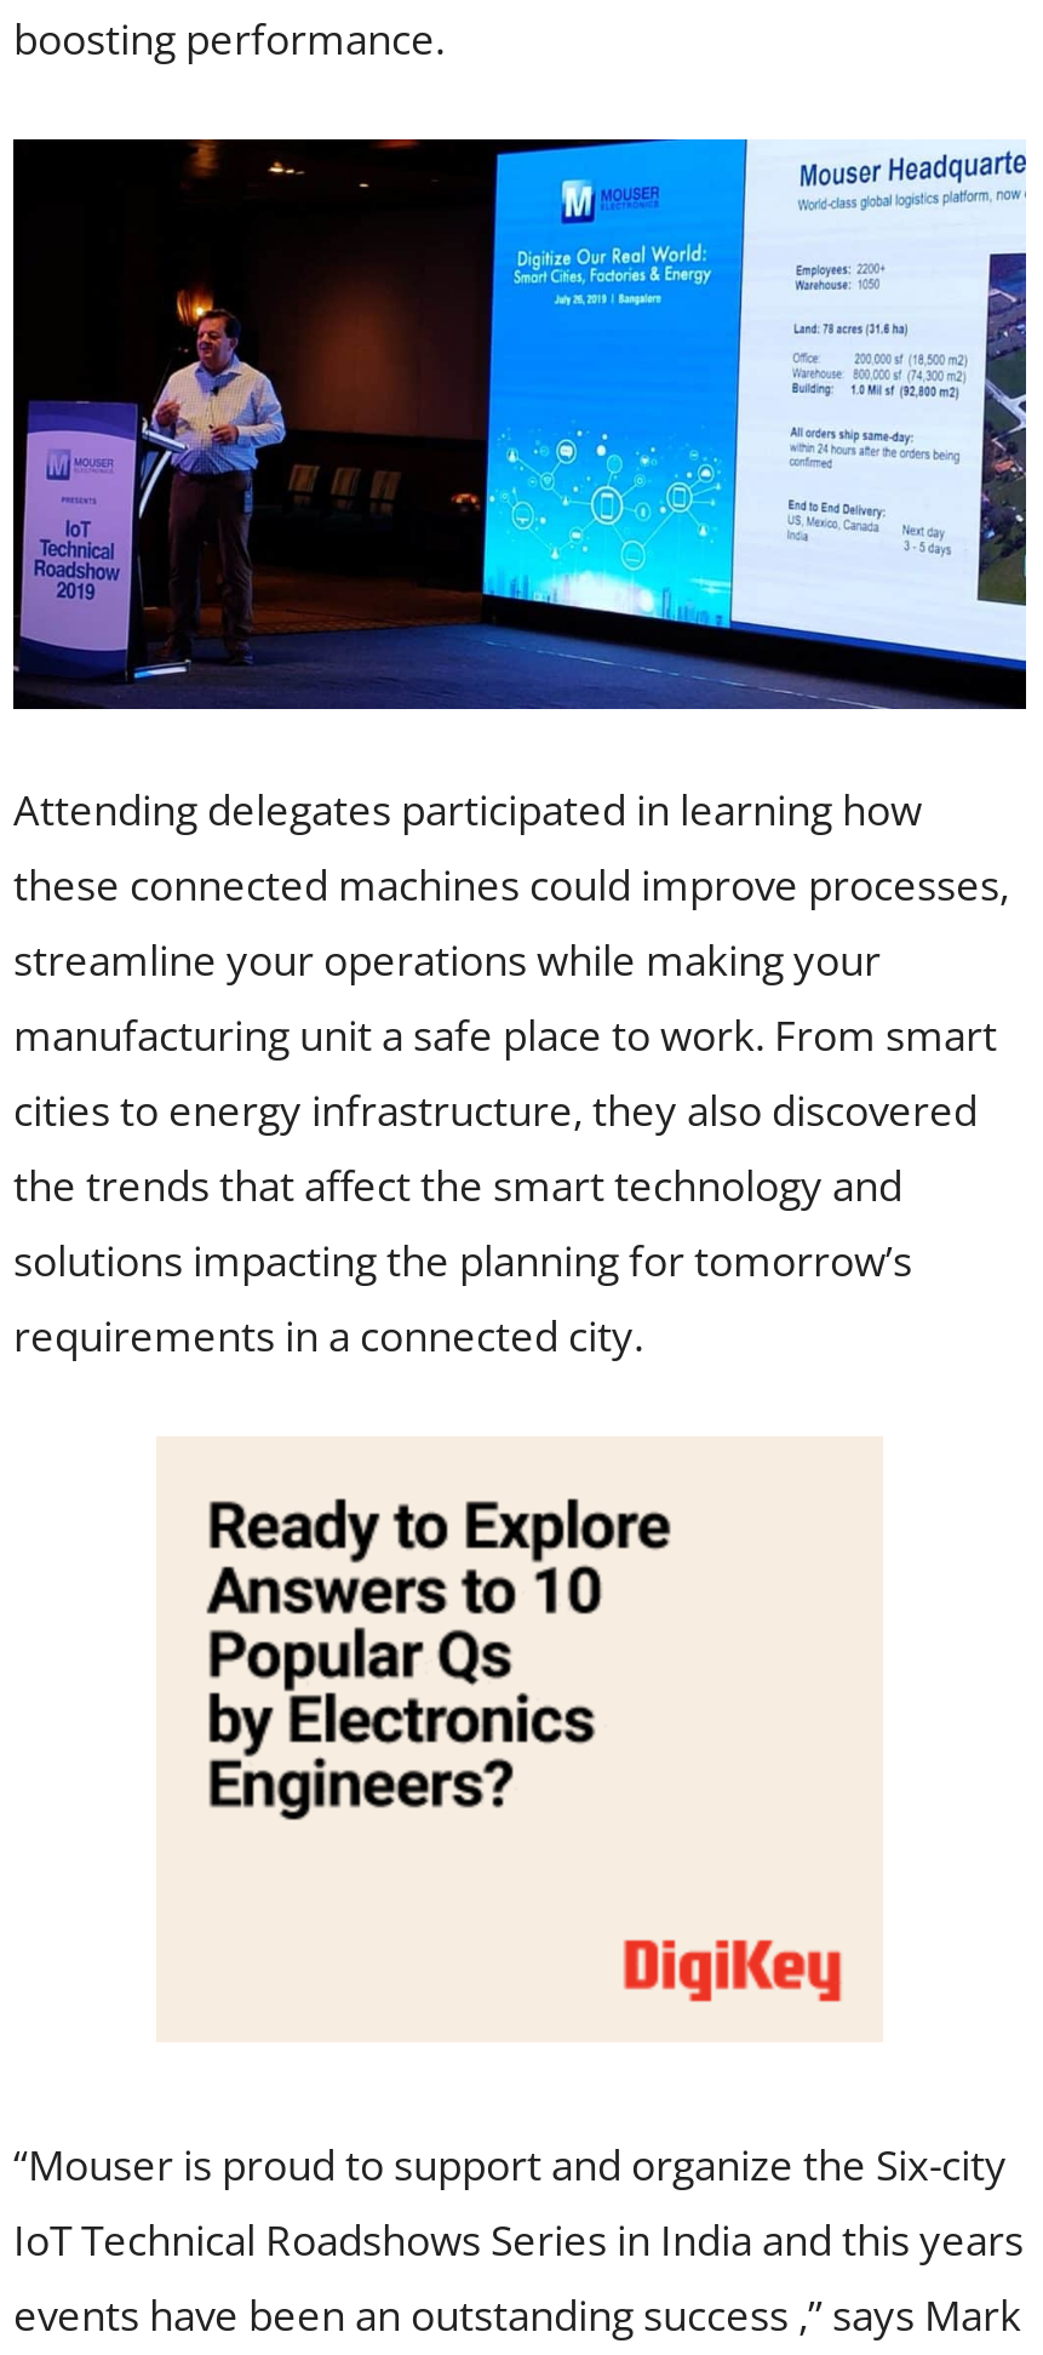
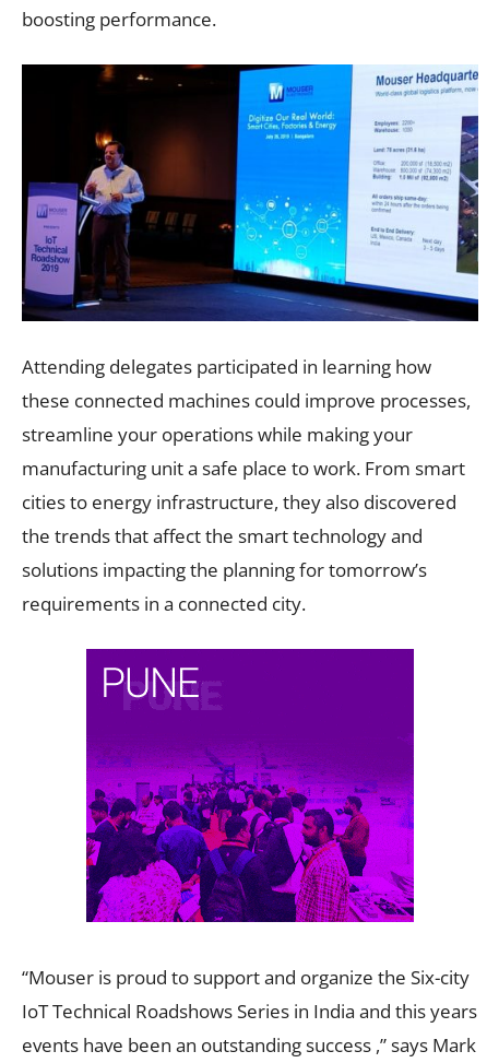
[156,1436,883,2042] [image] -> [85,648,415,923] [image]

